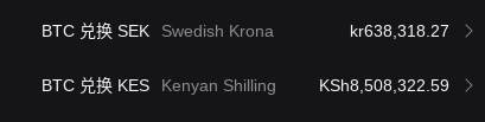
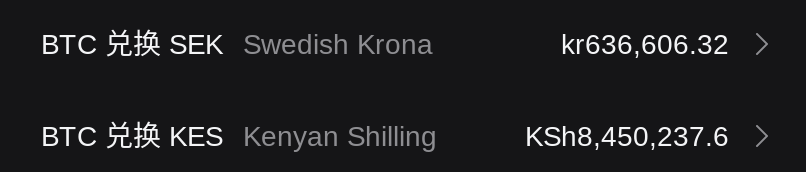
[350,21,449,40] kr638,318.27 -> [561,28,729,60] kr636,606.32
[319,76,449,95] KSh8,508,322.59 -> [525,120,729,152] KSh8,450,237.6

